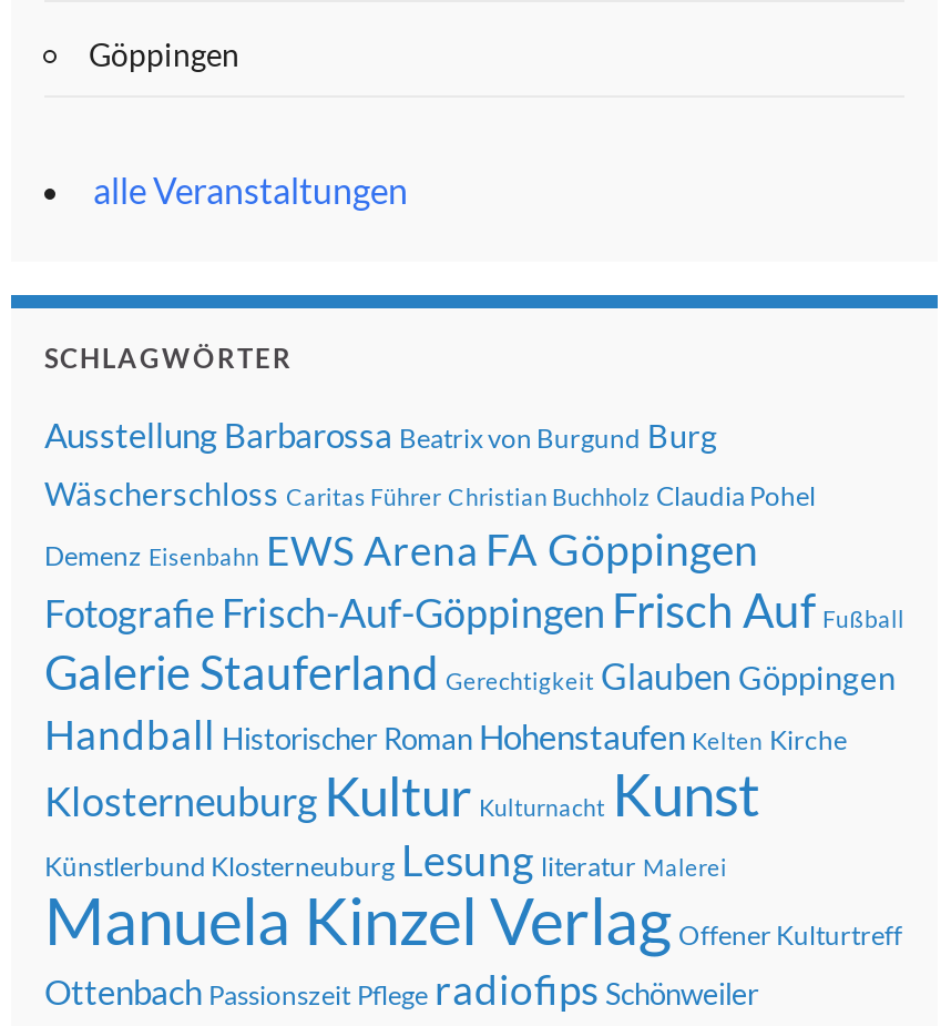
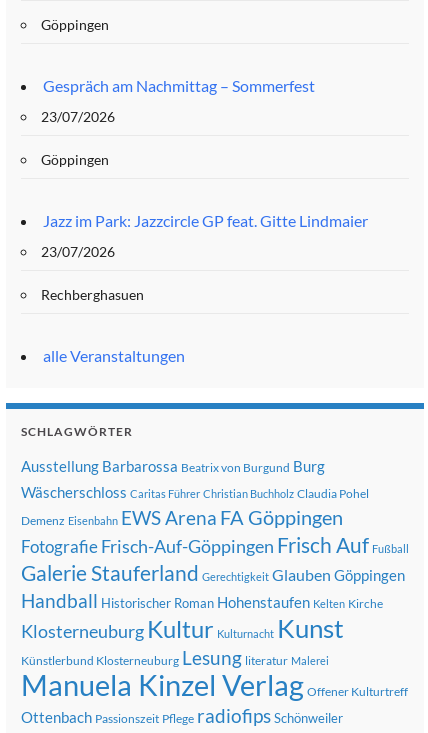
none -> [41,76,368,303] Gespräch am Nachmittag – Sommerfest | 23/07/2026 | Göppingen | Jazz im Park: Jazzcircle GP feat. Gitte Lindmaier | 23/07/2026 | Rechberghasuen

